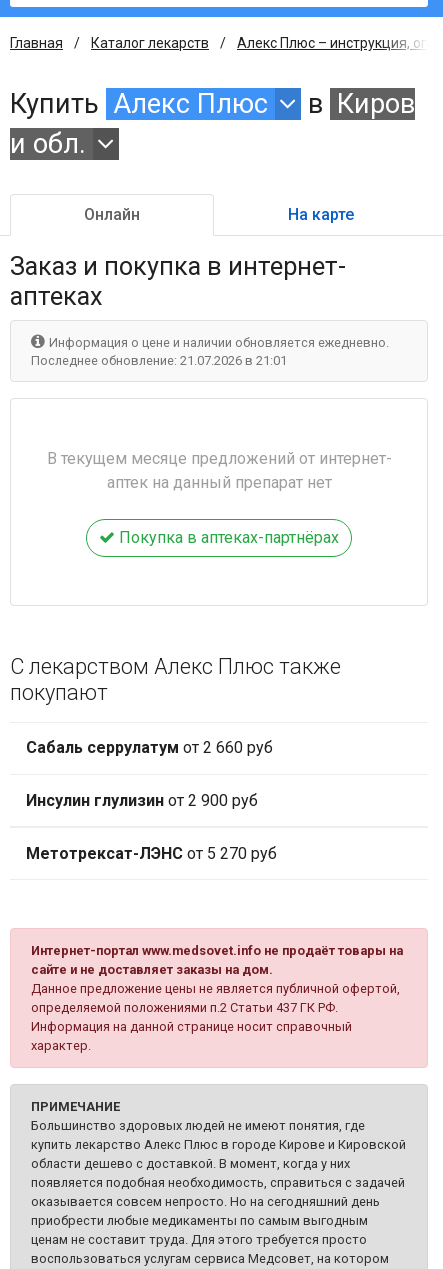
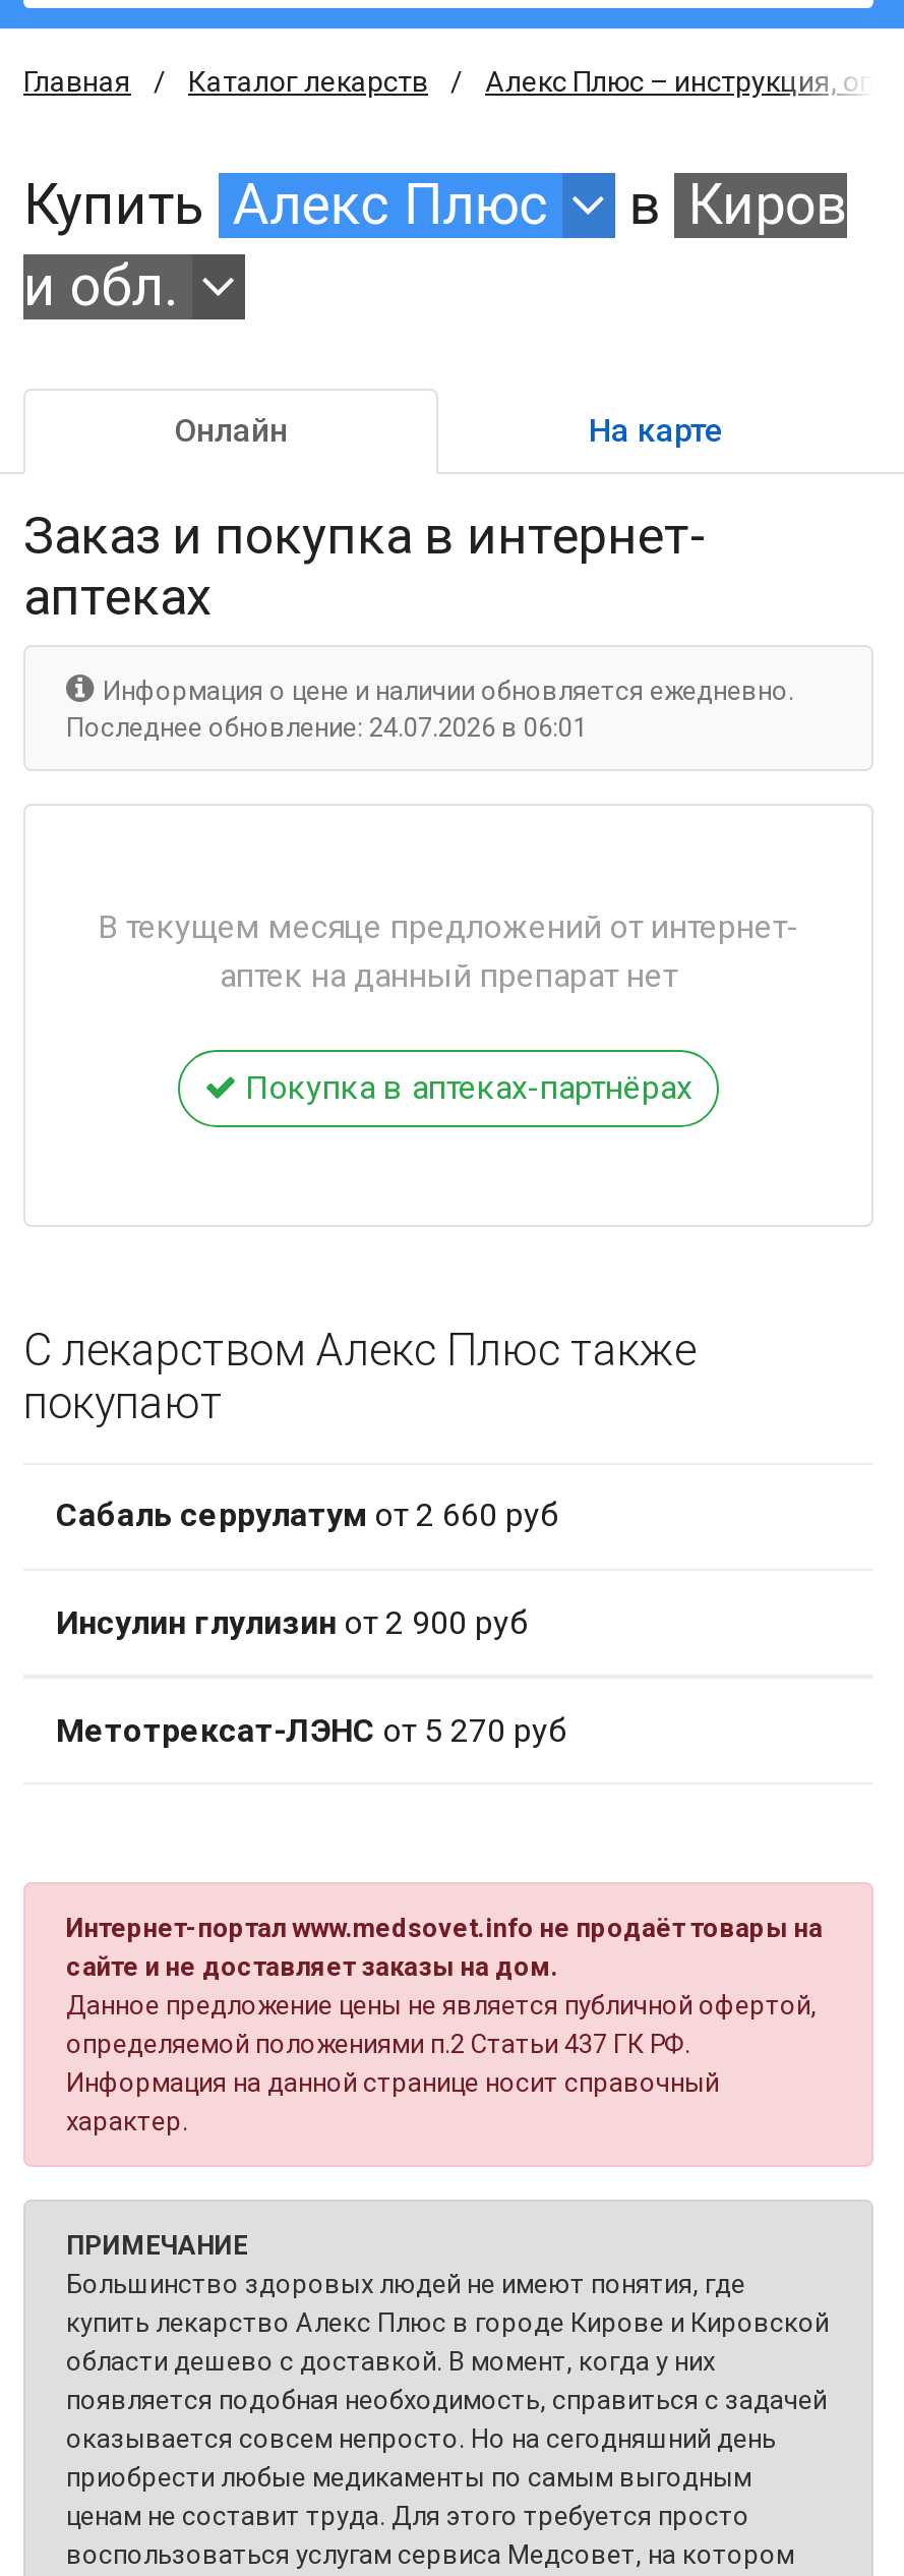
[31,353,287,368] Последнее обновление: 21.07.2026 в 21:01 -> [66,712,587,742] Последнее обновление: 24.07.2026 в 06:01

